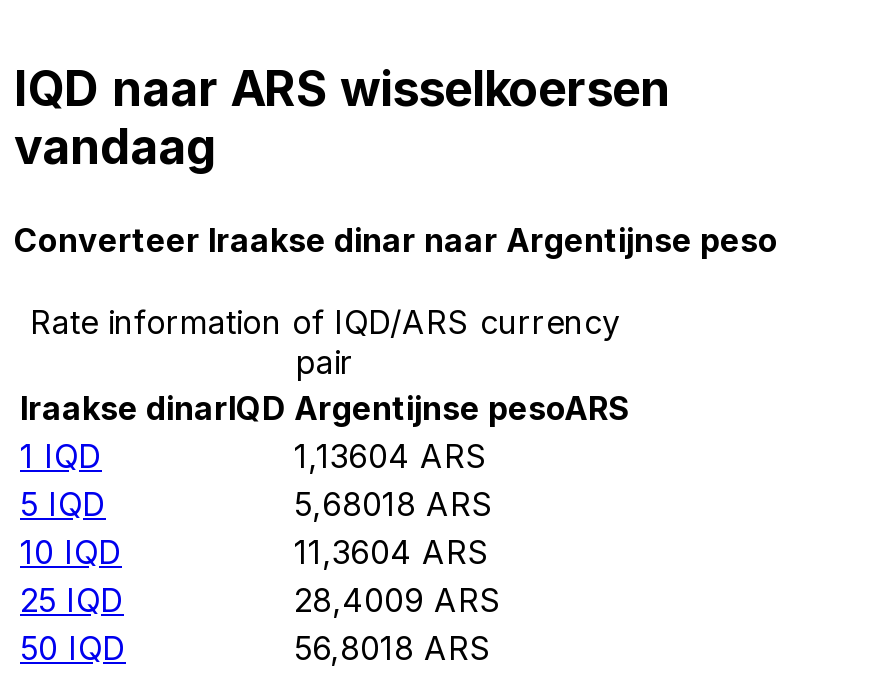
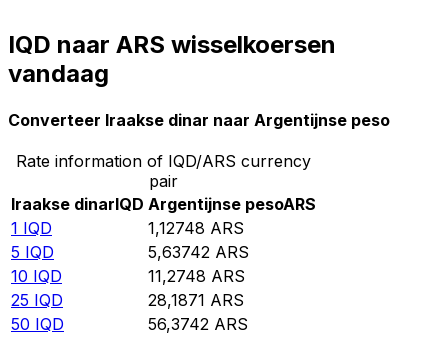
[294,436,488,476] 1,13604 ARS -> [148,218,244,238] 1,12748 ARS
[294,484,494,524] 5,68018 ARS -> [148,242,249,262] 5,63742 ARS
[294,532,490,572] 11,3604 ARS -> [148,266,245,286] 11,2748 ARS
[294,580,502,620] 28,4009 ARS -> [148,290,244,310] 28,1871 ARS
[294,628,492,668] 56,8018 ARS -> [148,314,248,334] 56,3742 ARS

